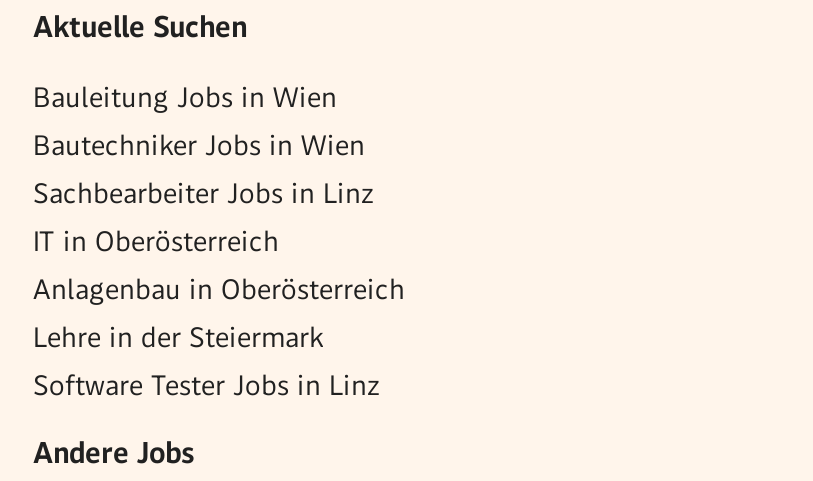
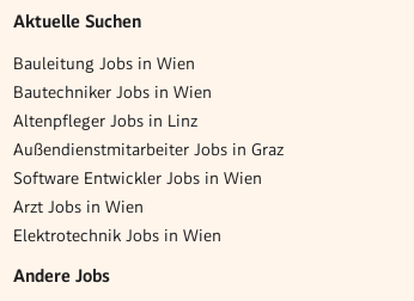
[33,176,373,208] Sachbearbeiter Jobs in Linz -> [13,111,197,130] Altenpfleger Jobs in Linz
[33,224,279,256] IT in Oberösterreich -> [13,139,284,158] Außendienstmitarbeiter Jobs in Graz
[33,272,405,304] Anlagenbau in Oberösterreich -> [13,168,262,187] Software Entwickler Jobs in Wien
[33,320,323,352] Lehre in der Steiermark -> [13,197,144,216] Arzt Jobs in Wien
[33,368,379,400] Software Tester Jobs in Linz -> [13,225,221,244] Elektrotechnik Jobs in Wien

